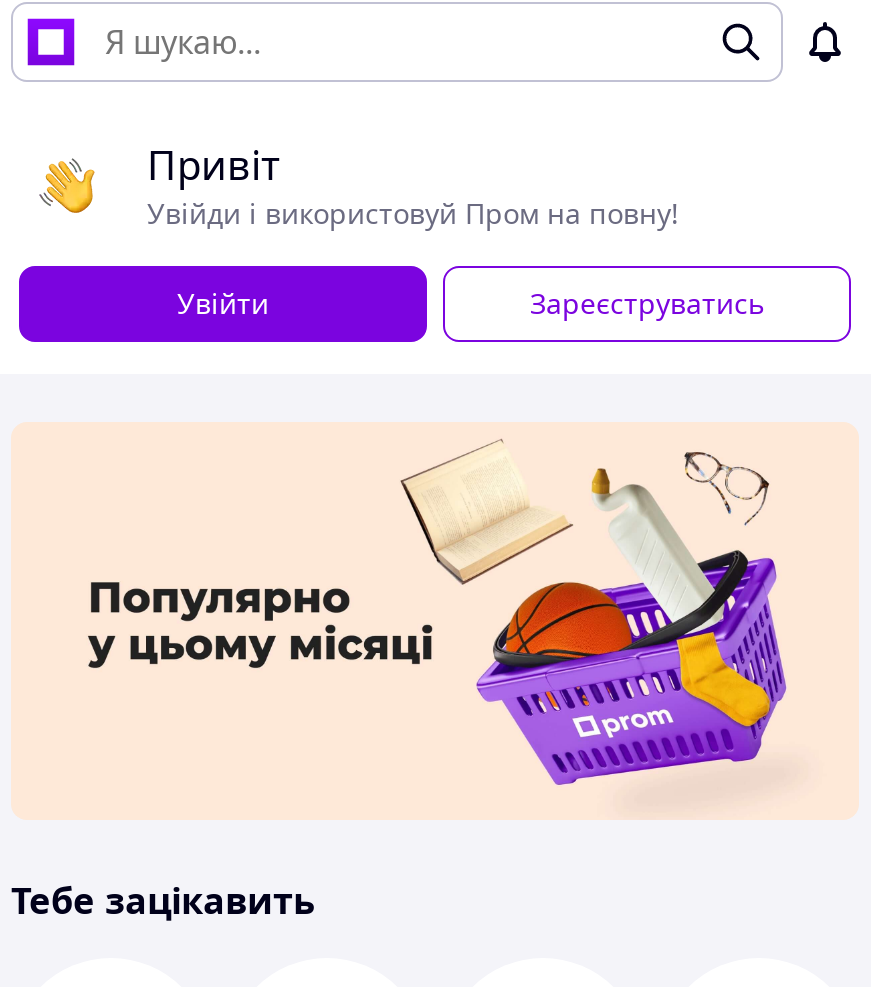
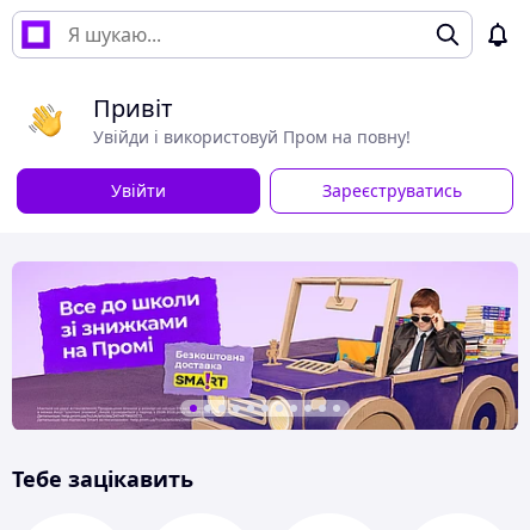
[13,424,857,818] [image] -> [11,261,519,431] [image]

